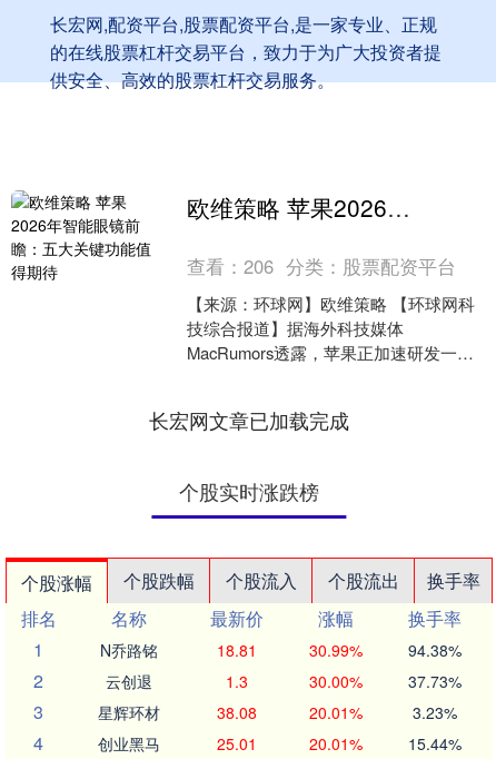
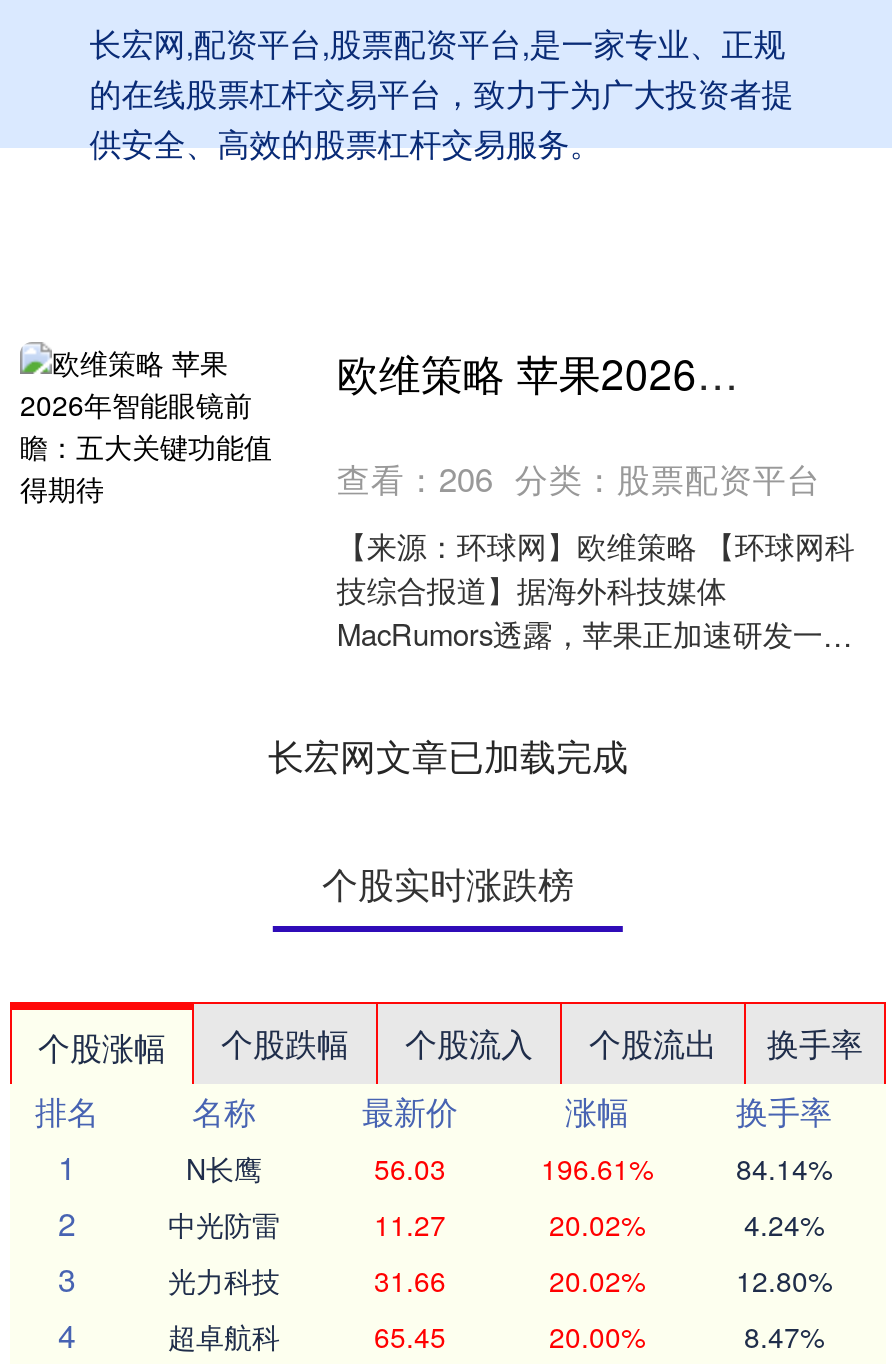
[100,639,461,662] N乔路铭 | 18.81 | 30.99% | 94.38% -> [186,1149,832,1189] N长鹰 | 56.03 | 196.61% | 84.14%
[106,670,461,693] 云创退 | 1.3 | 30.00% | 37.73% -> [168,1205,824,1245] 中光防雷 | 11.27 | 20.02% | 4.24%
[98,702,457,724] 星辉环材 | 38.08 | 20.01% | 3.23% -> [168,1261,832,1301] 光力科技 | 31.66 | 20.02% | 12.80%
[98,733,461,755] 创业黑马 | 25.01 | 20.01% | 15.44% -> [168,1317,824,1357] 超卓航科 | 65.45 | 20.00% | 8.47%

